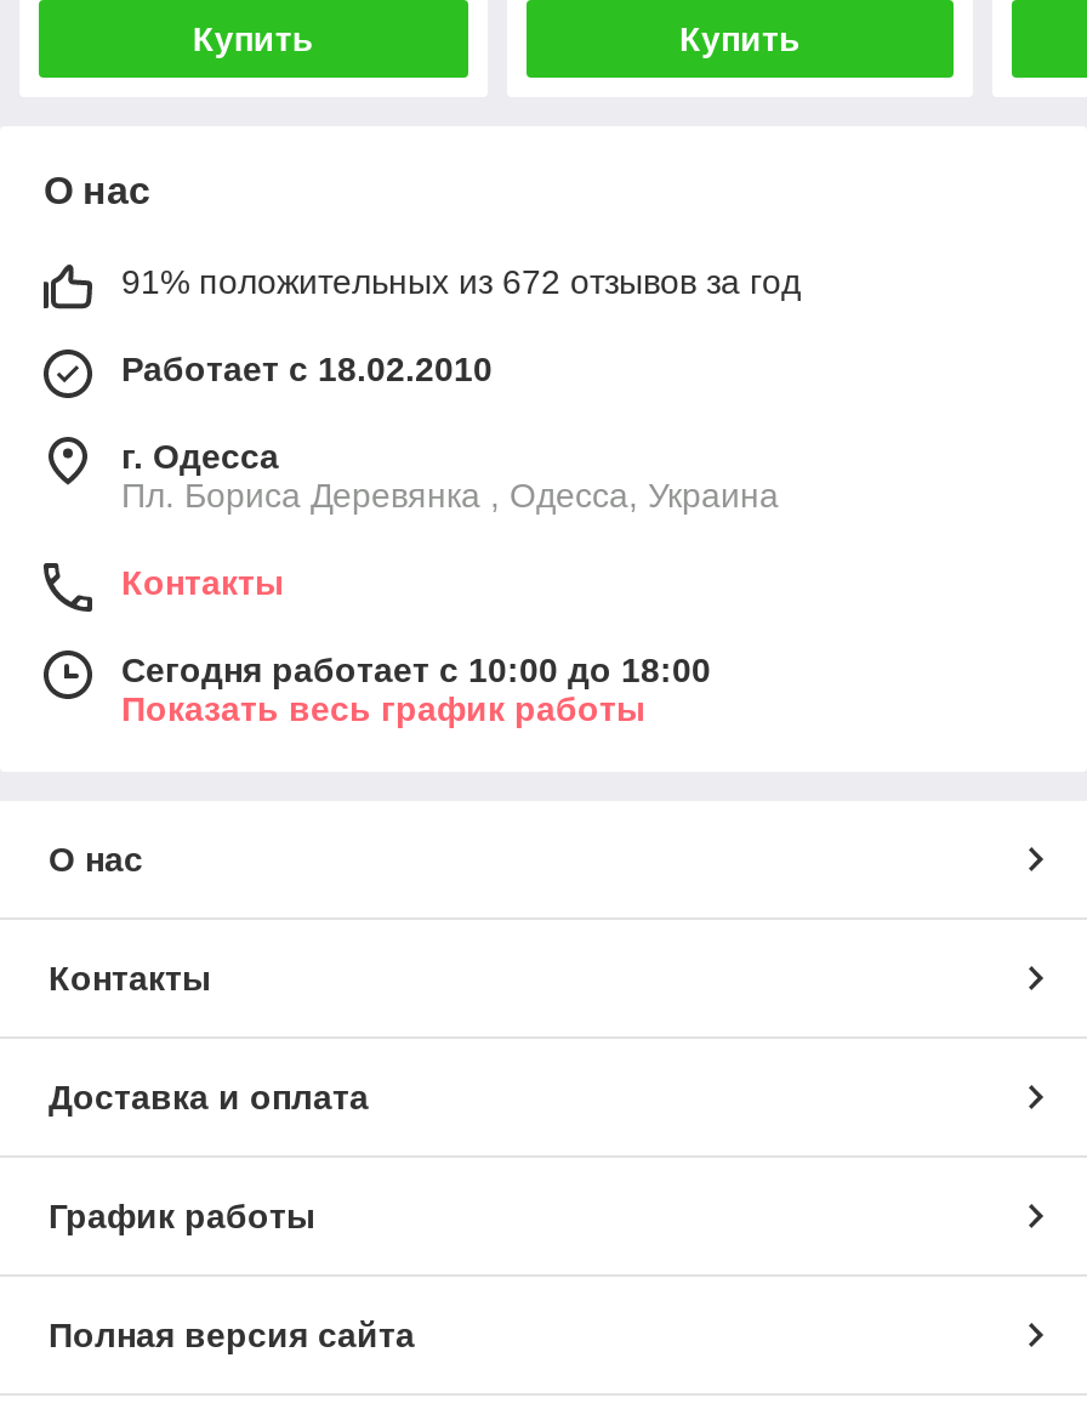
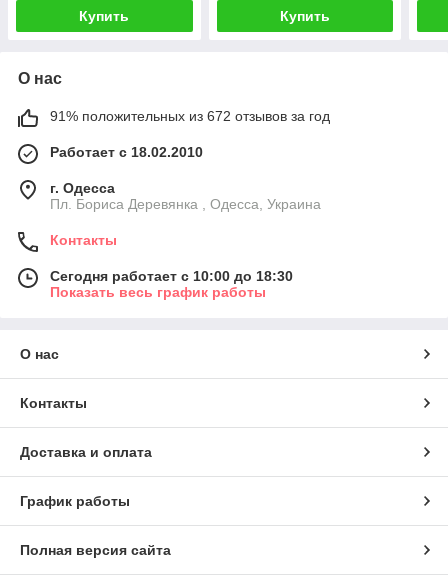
[121,650,711,689] Сегодня работает с 10:00 до 18:00 -> [50,268,293,284] Сегодня работает с 10:00 до 18:30

